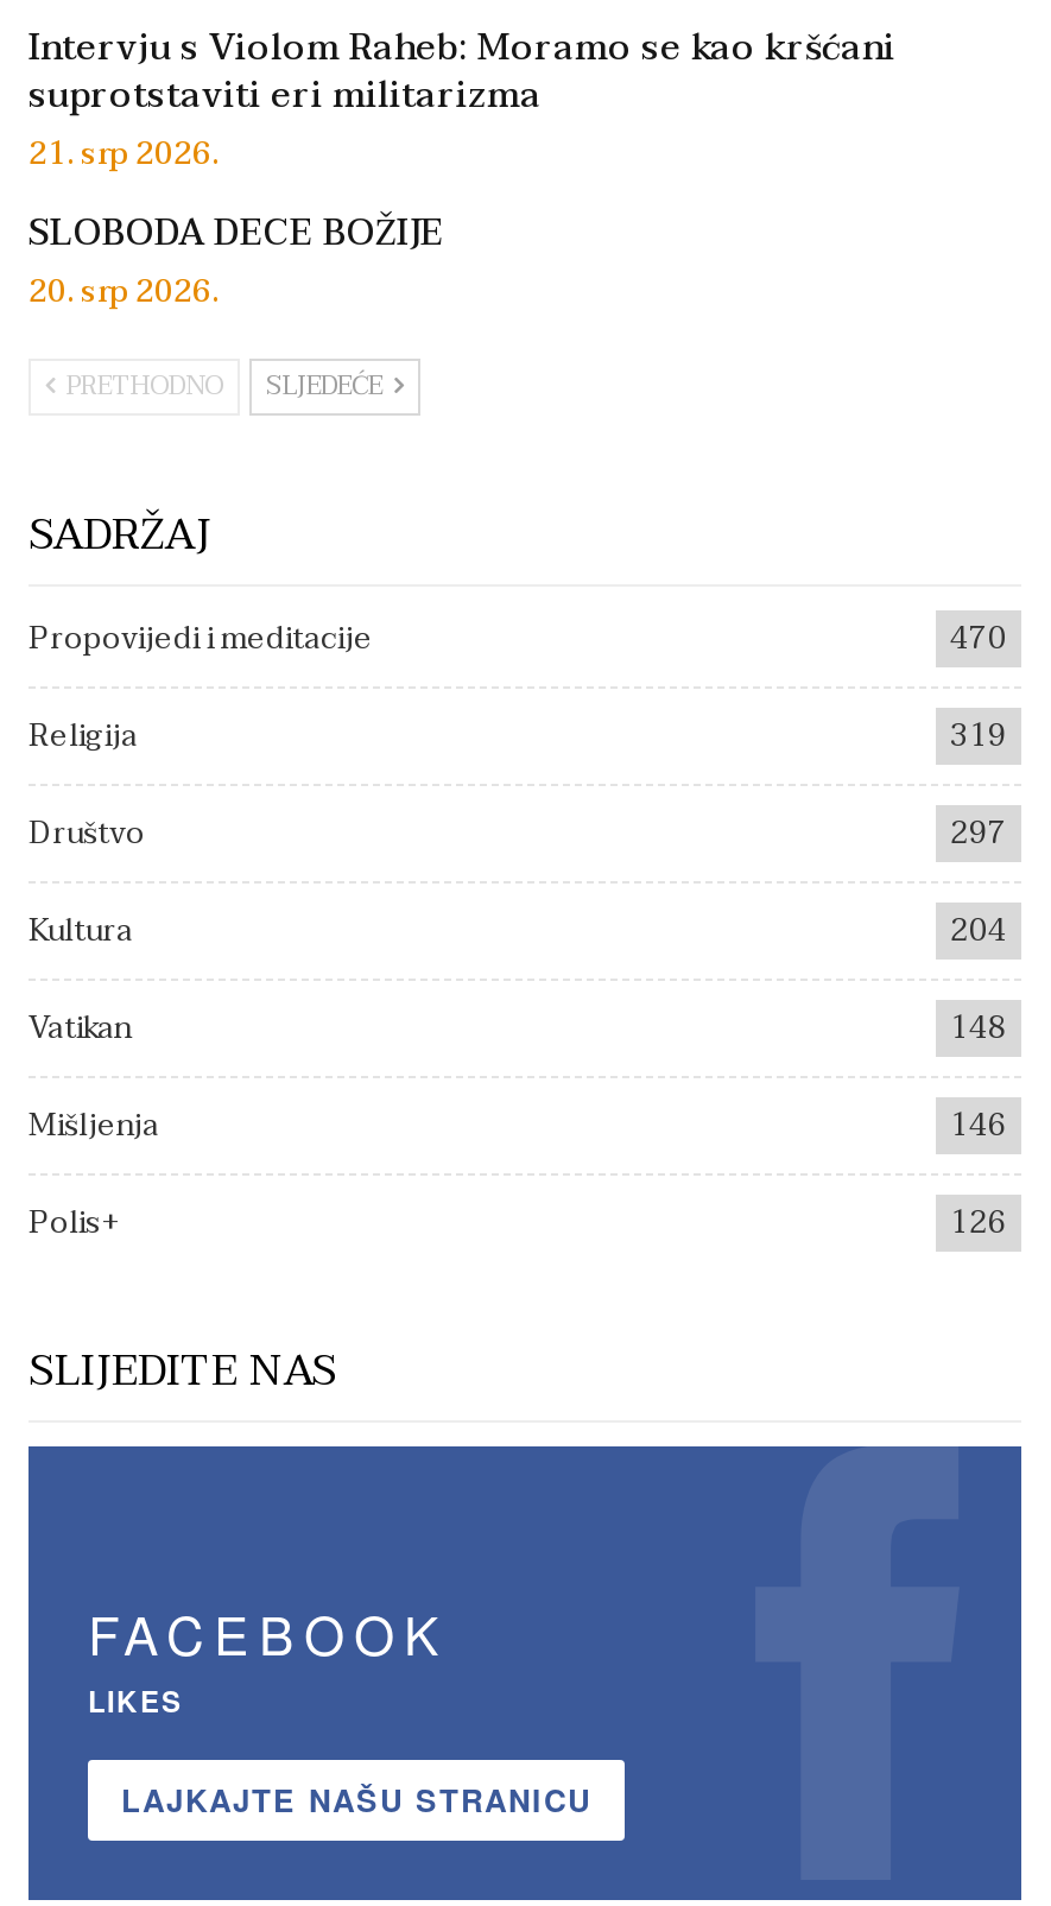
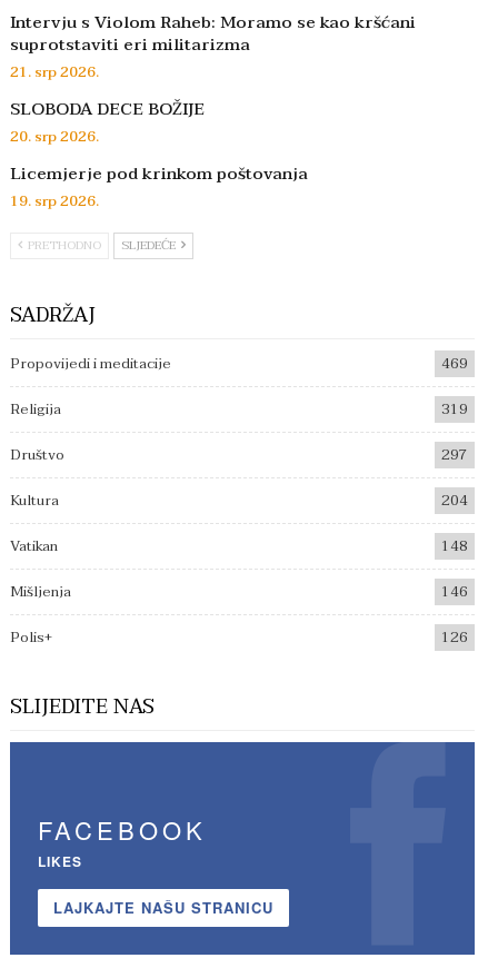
none -> [10,159,308,214] Licemjerje pod krinkom poštovanja | 19. srp 2026.
[950,613,1007,665] 470 -> [441,352,468,376] 469

